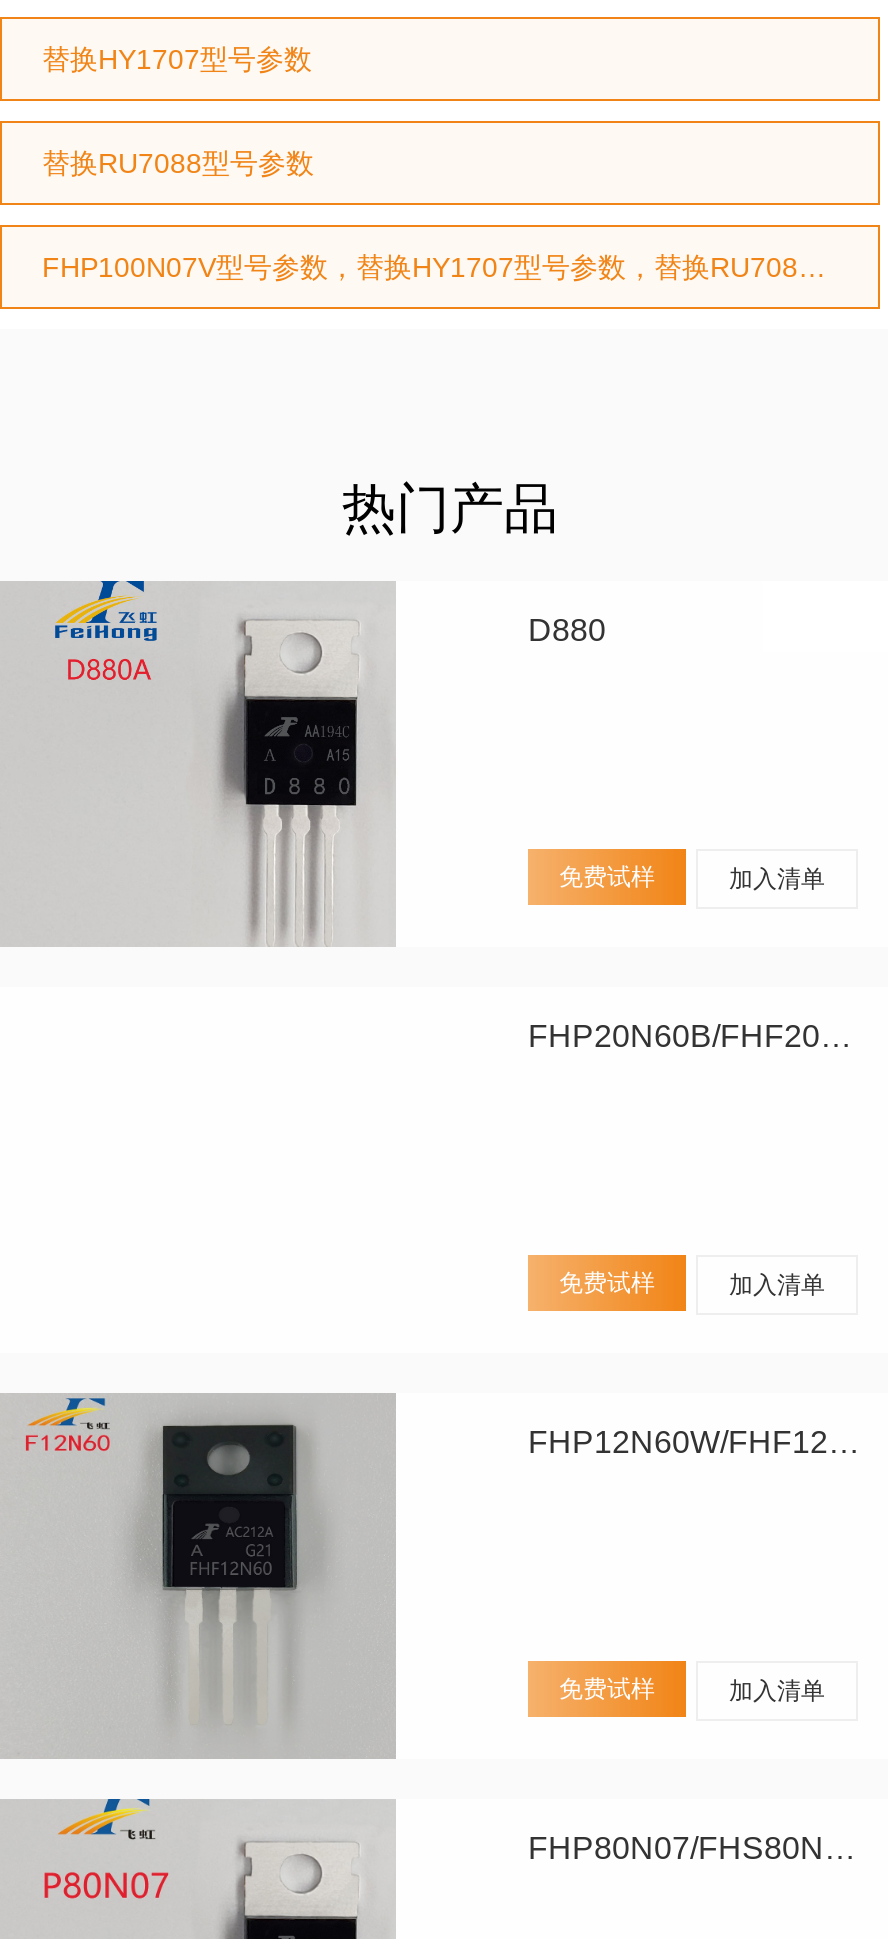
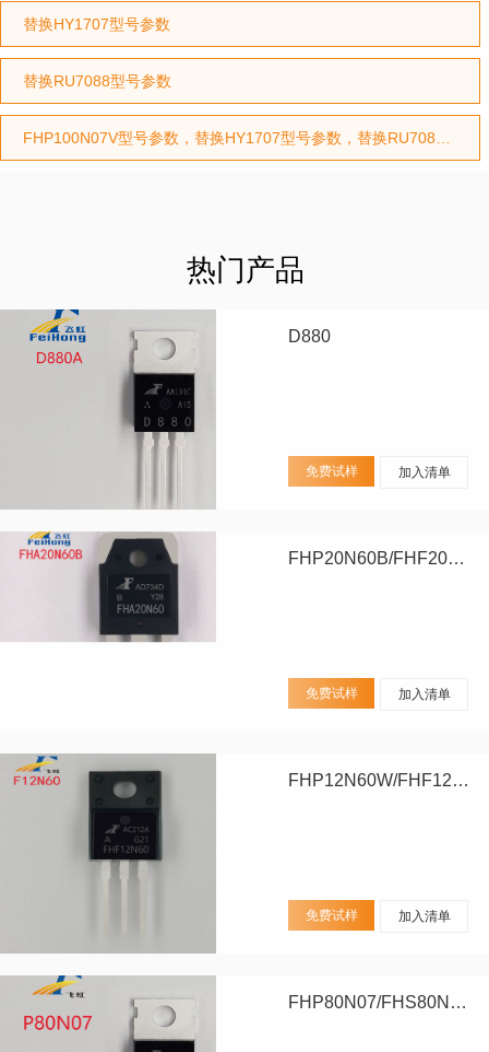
none -> [3,530,215,643] [image]

